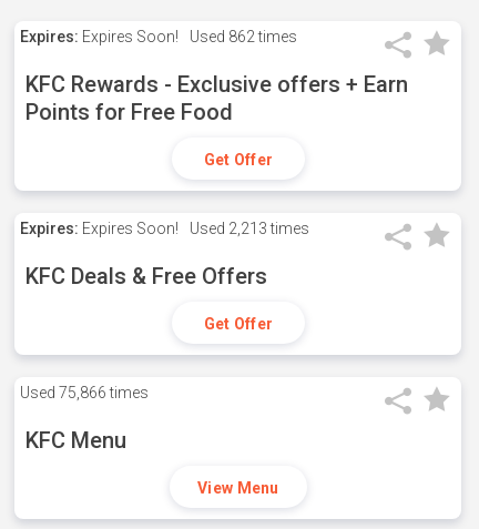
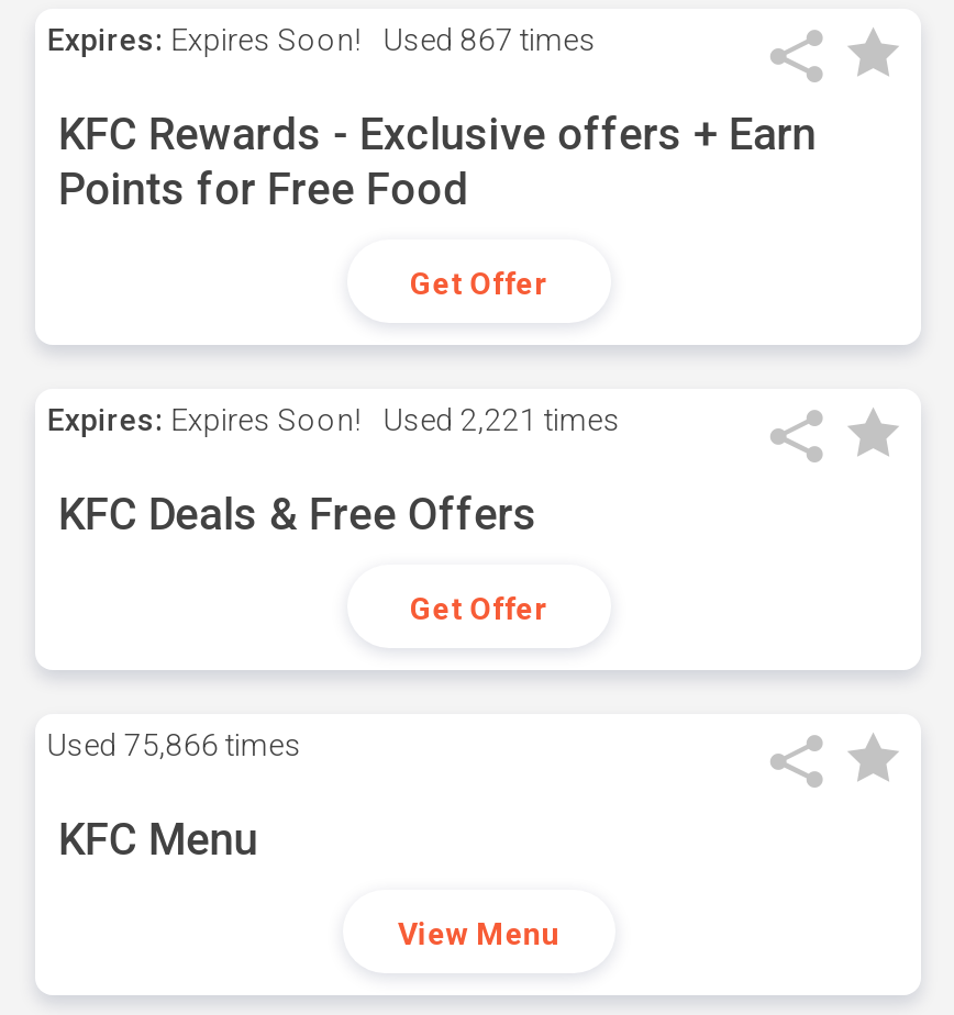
[20,28,298,45] Expires: Expires Soon! Used 862 times -> [47,22,597,57] Expires: Expires Soon! Used 867 times
[20,220,310,237] Expires: Expires Soon! Used 2,213 times -> [47,402,621,437] Expires: Expires Soon! Used 2,221 times

